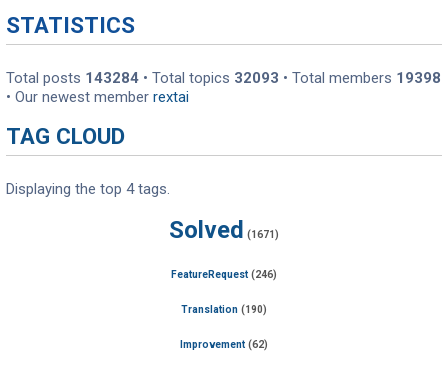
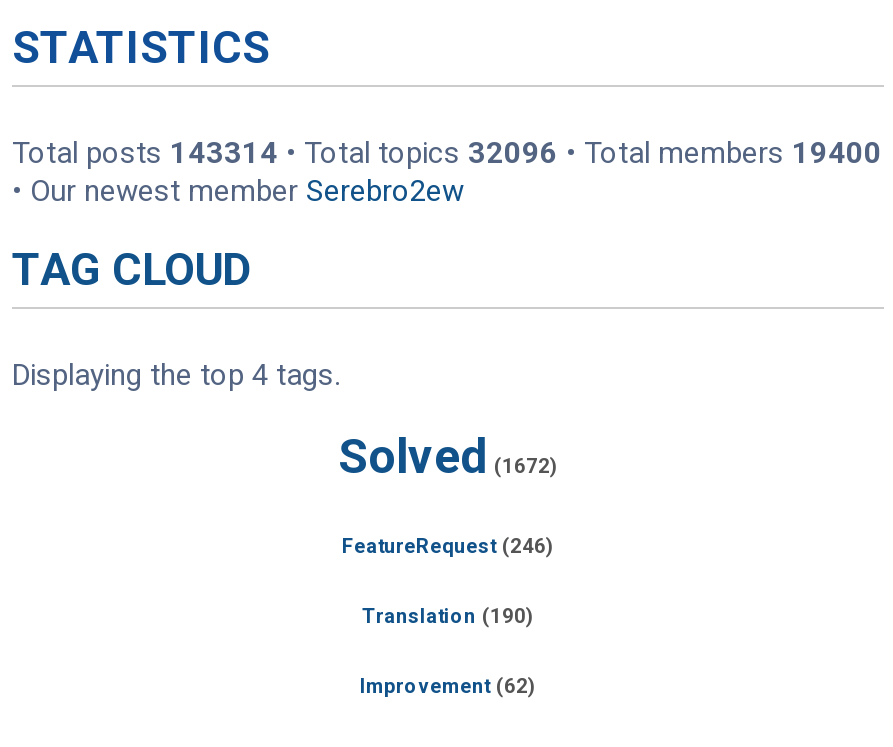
[6,69,441,87] Total posts 143284 • Total topics 32093 • Total members 19398 -> [12,135,882,171] Total posts 143314 • Total topics 32096 • Total members 19400
[6,88,189,106] • Our newest member rextai -> [12,173,464,209] • Our newest member Serebro2ew
[169,216,279,244] Solved (1671) -> [338,428,558,484] Solved (1672)

